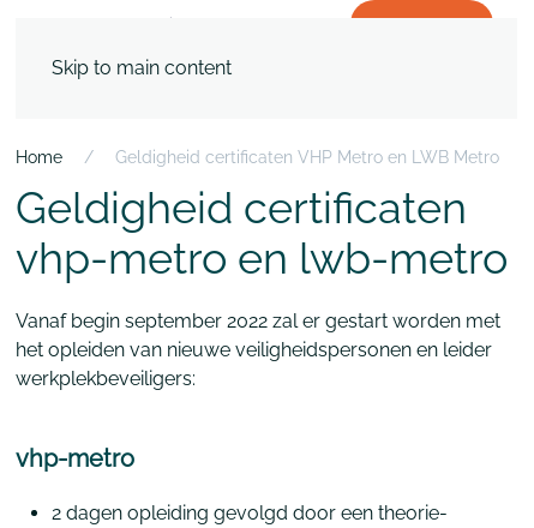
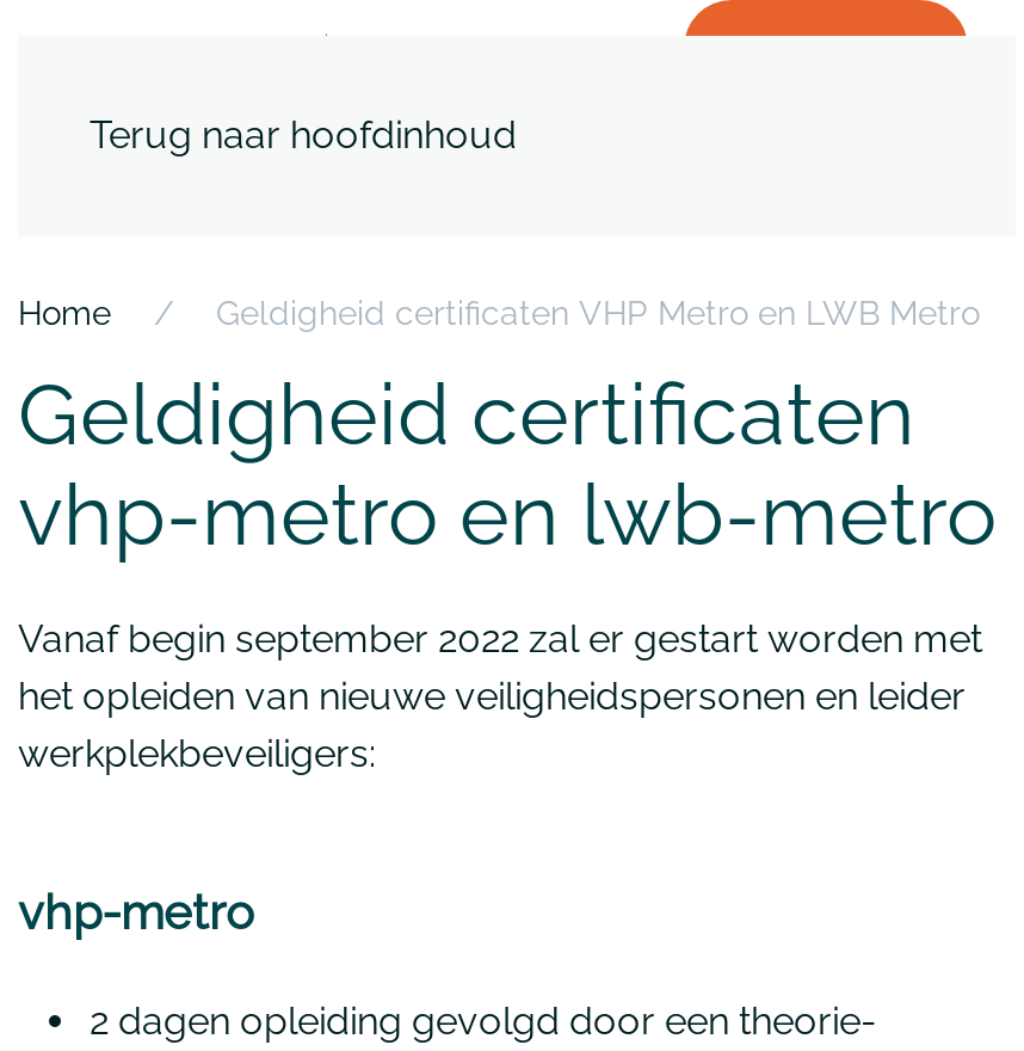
[52,56,232,79] Skip to main content -> [90,112,517,158] Terug naar hoofdinhoud

